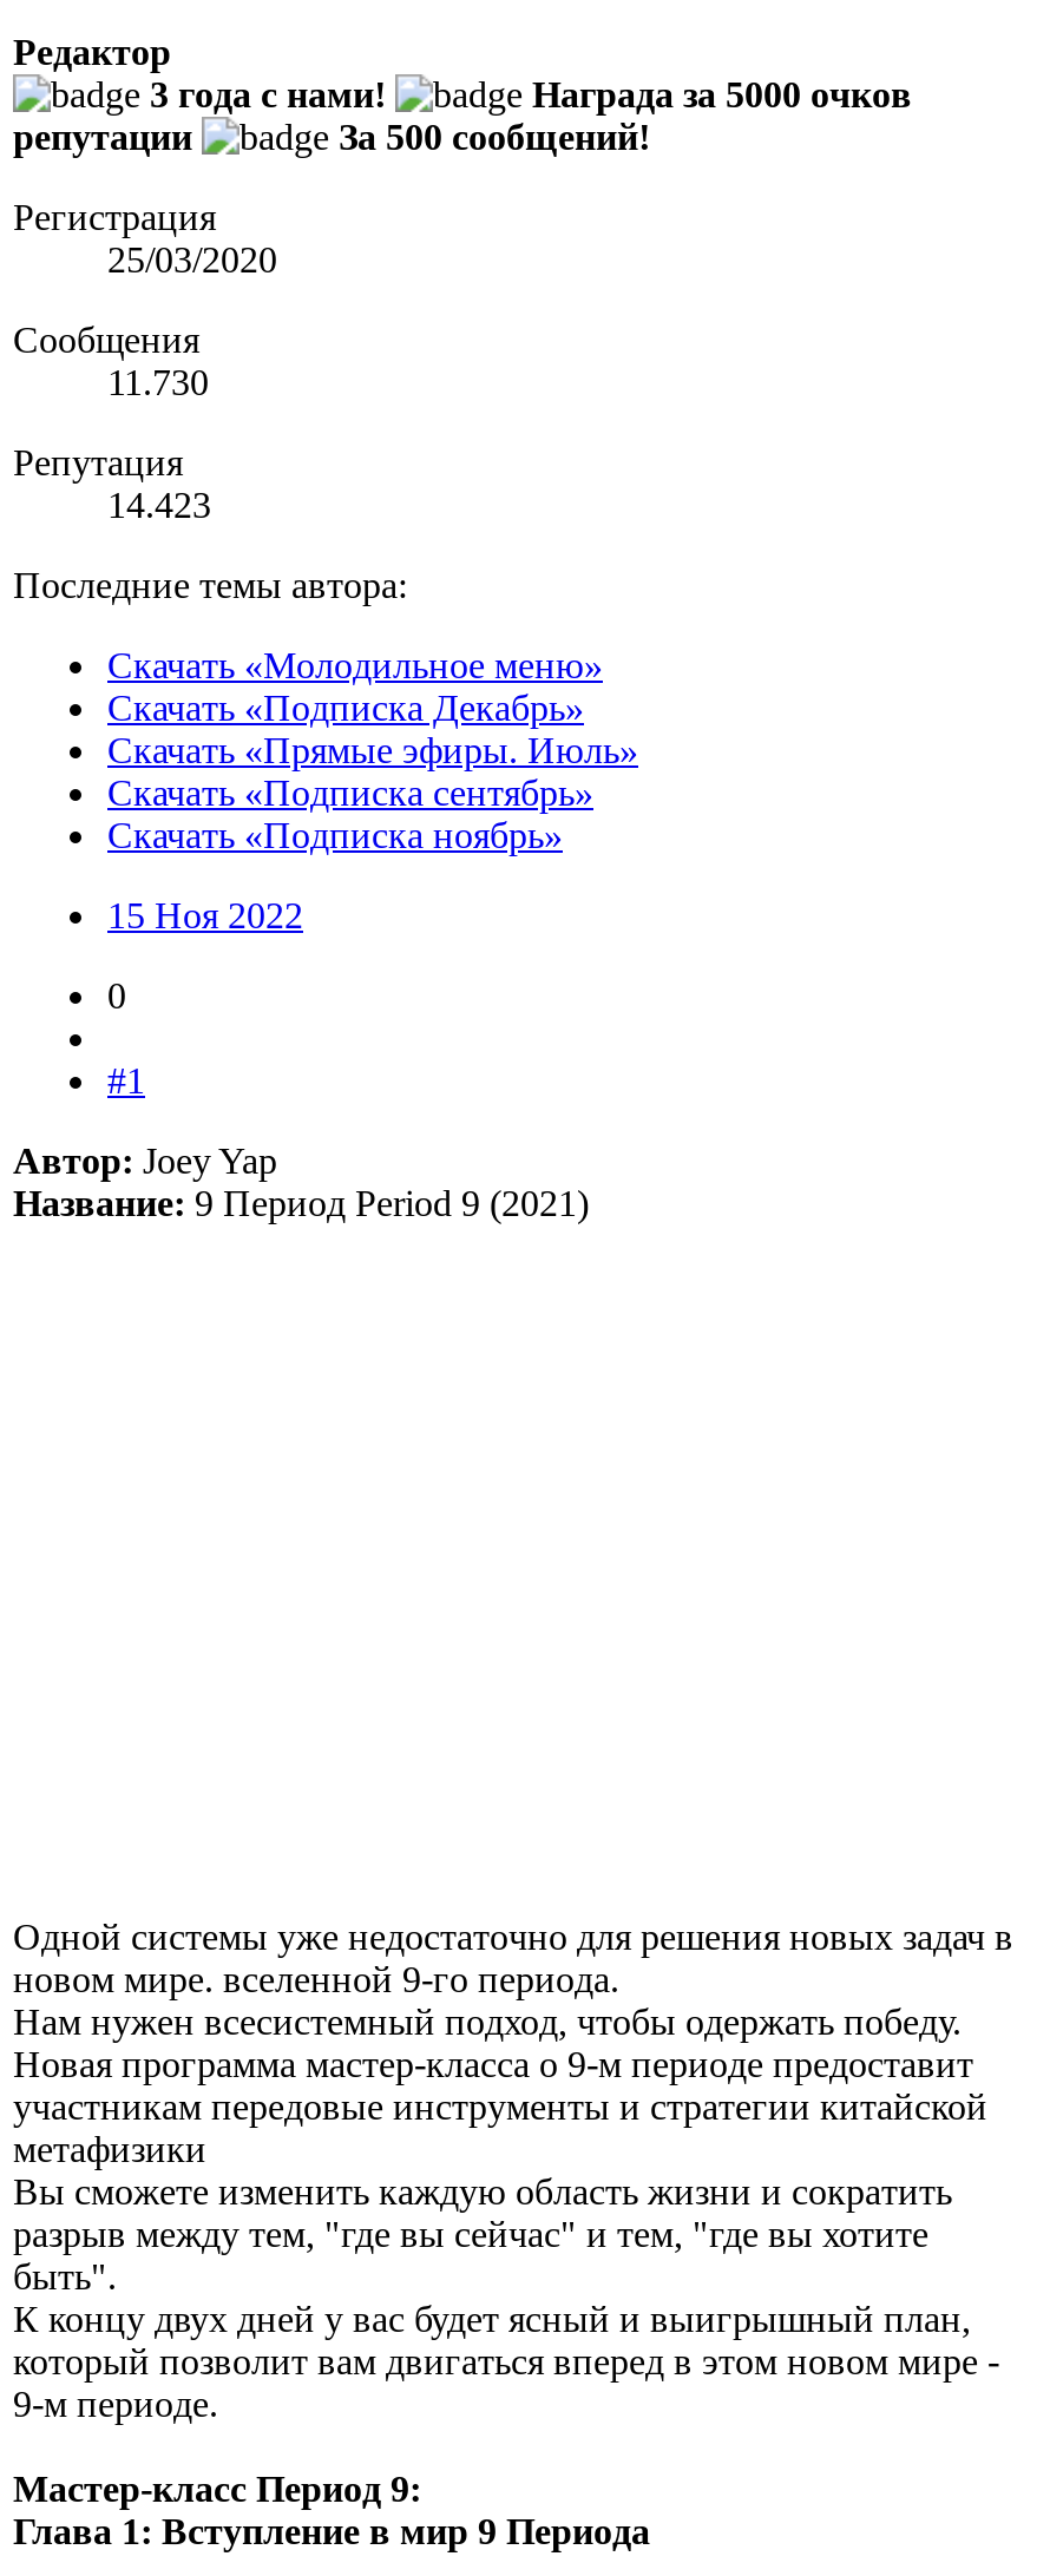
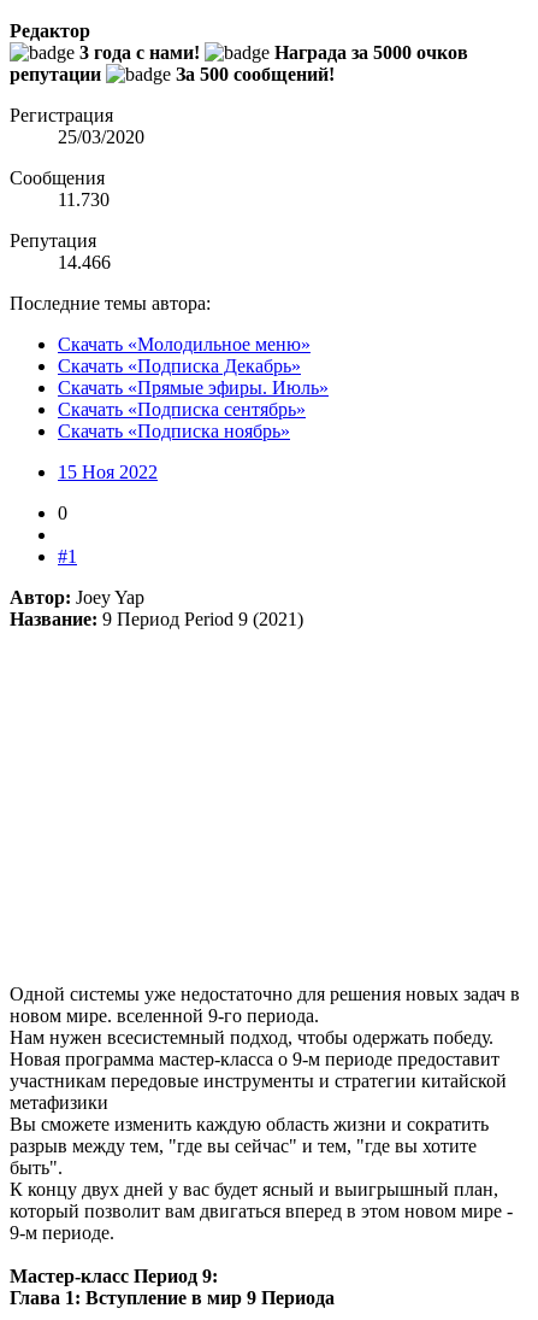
[107,484,211,524] 14.423 -> [58,252,111,272] 14.466

